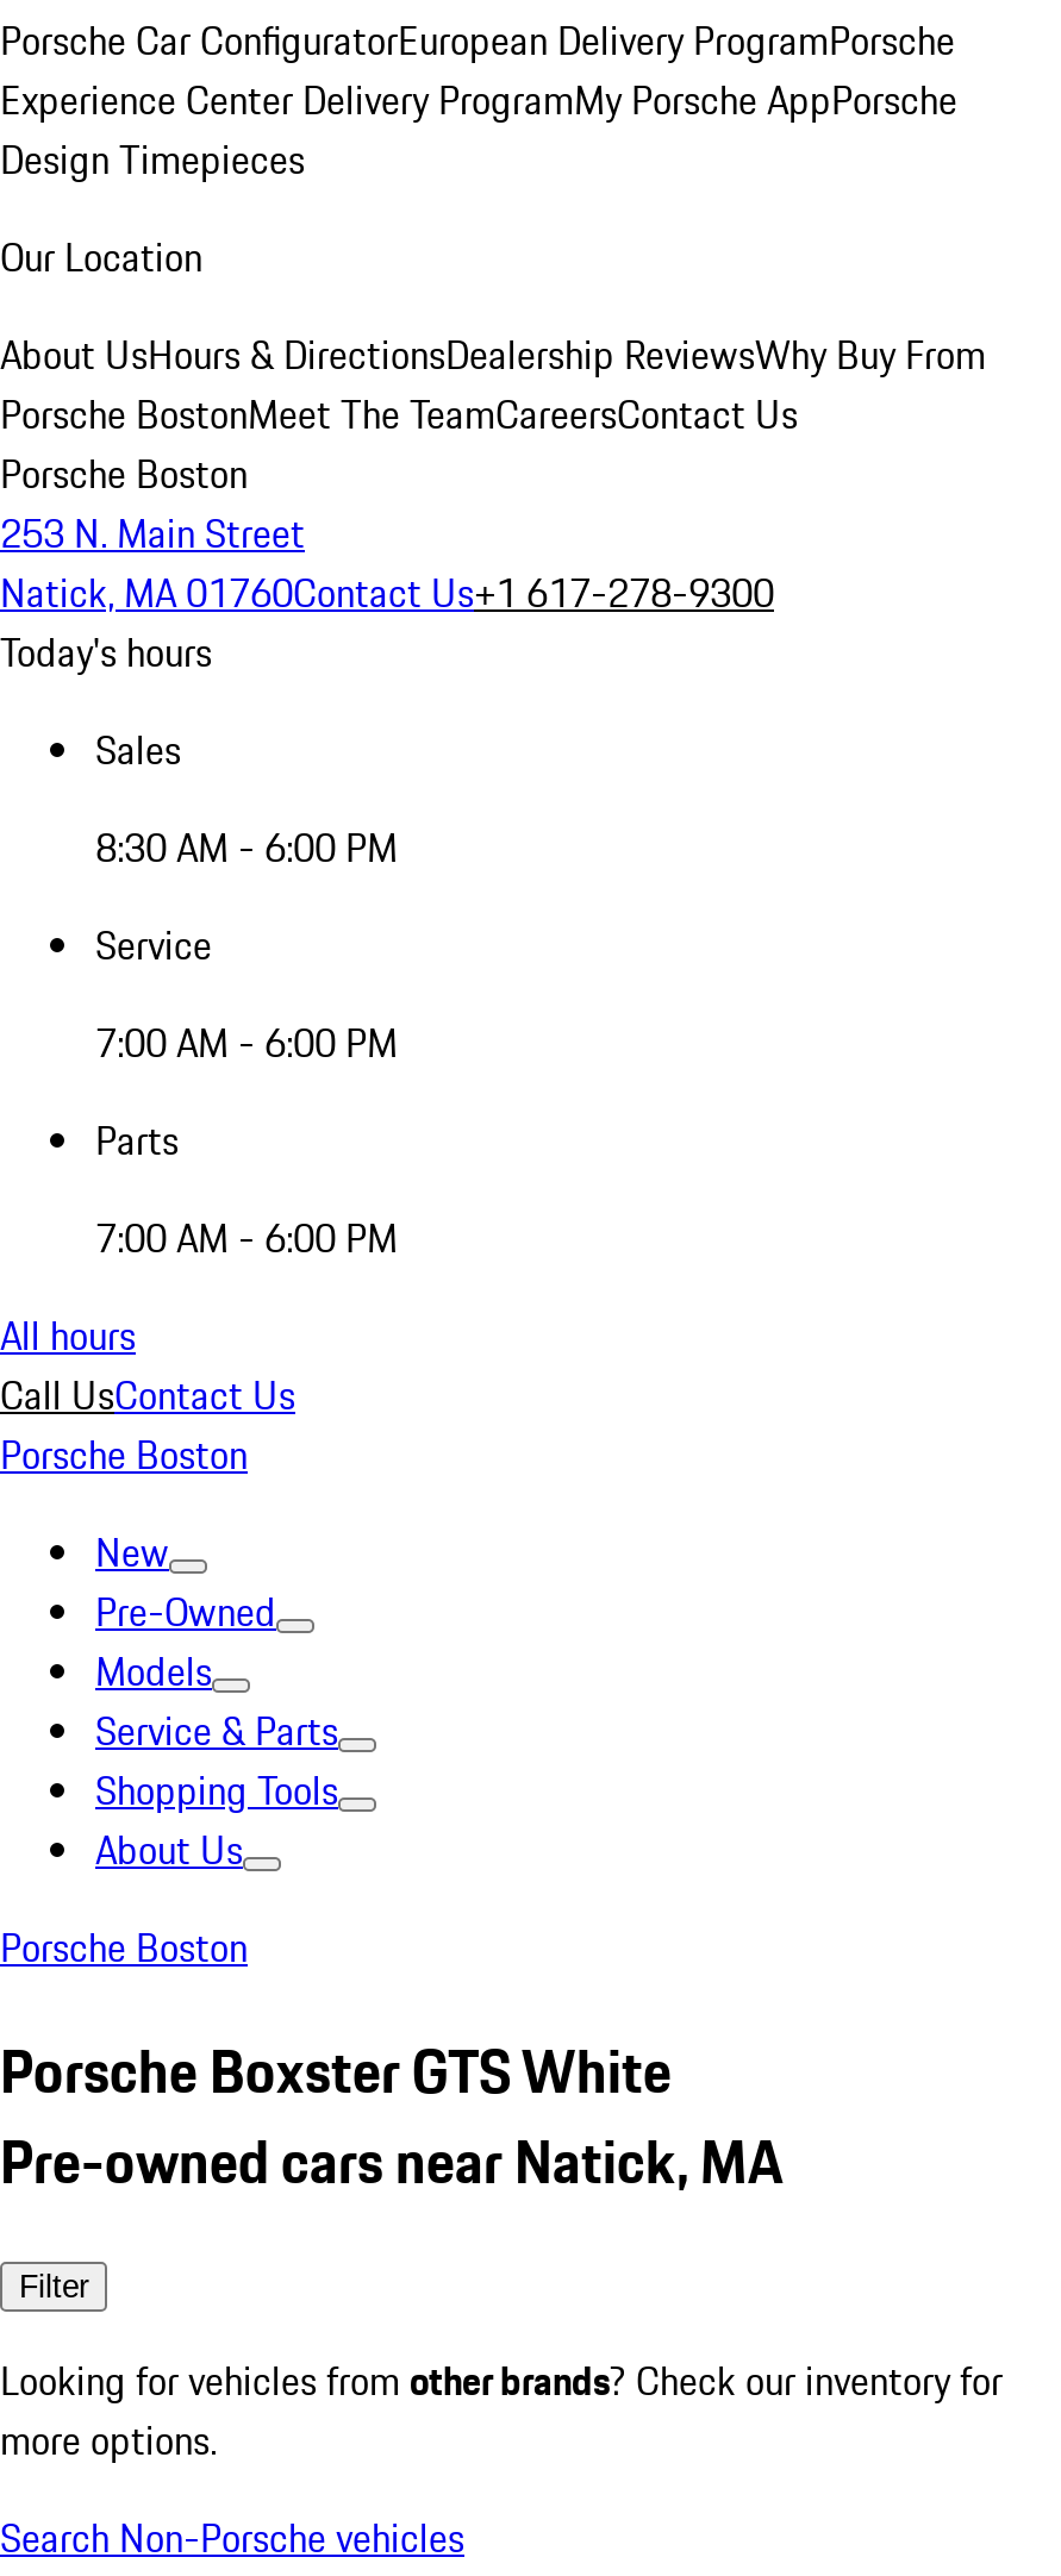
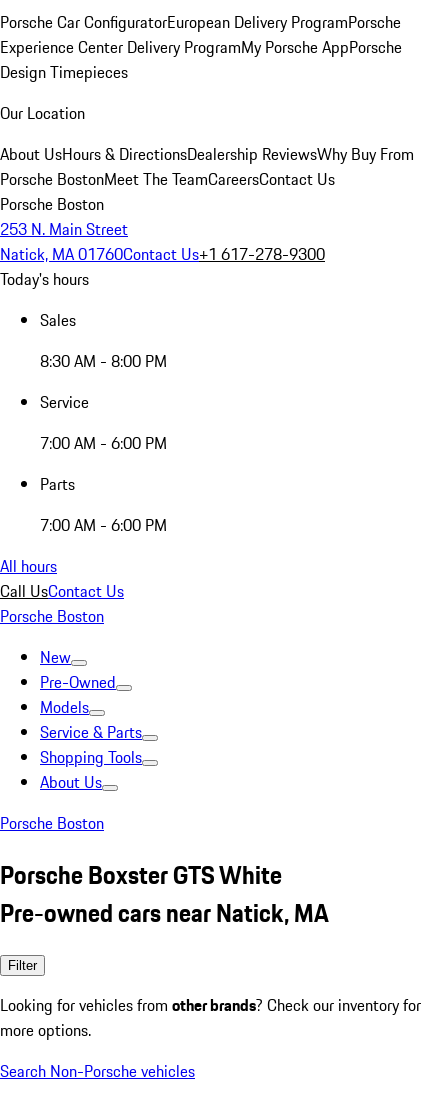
[95,819,398,876] 8:30 AM - 6:00 PM -> [40,349,167,373] 8:30 AM - 8:00 PM

